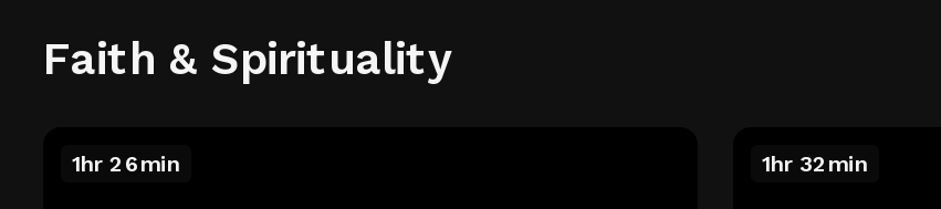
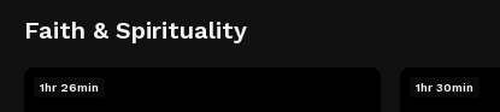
[762,150,868,175] 1hr 32min -> [416,80,473,93] 1hr 30min

